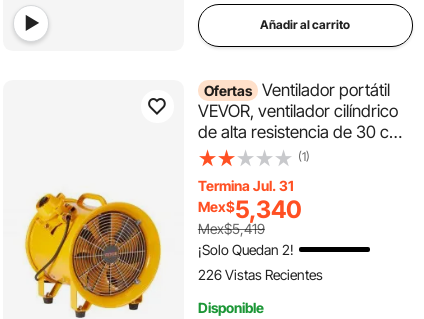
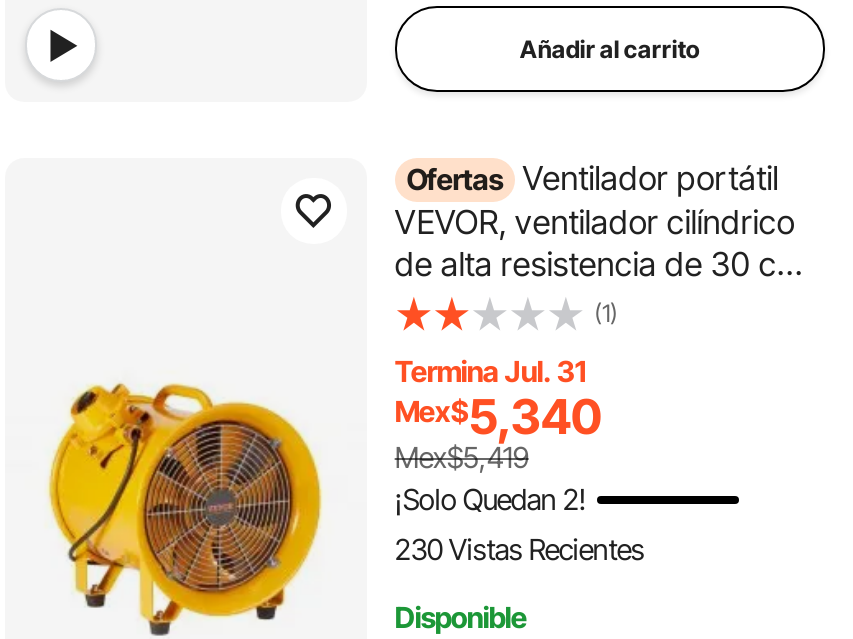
[198,266,323,283] 226 Vistas Recientes -> [395,533,645,567] 230 Vistas Recientes

